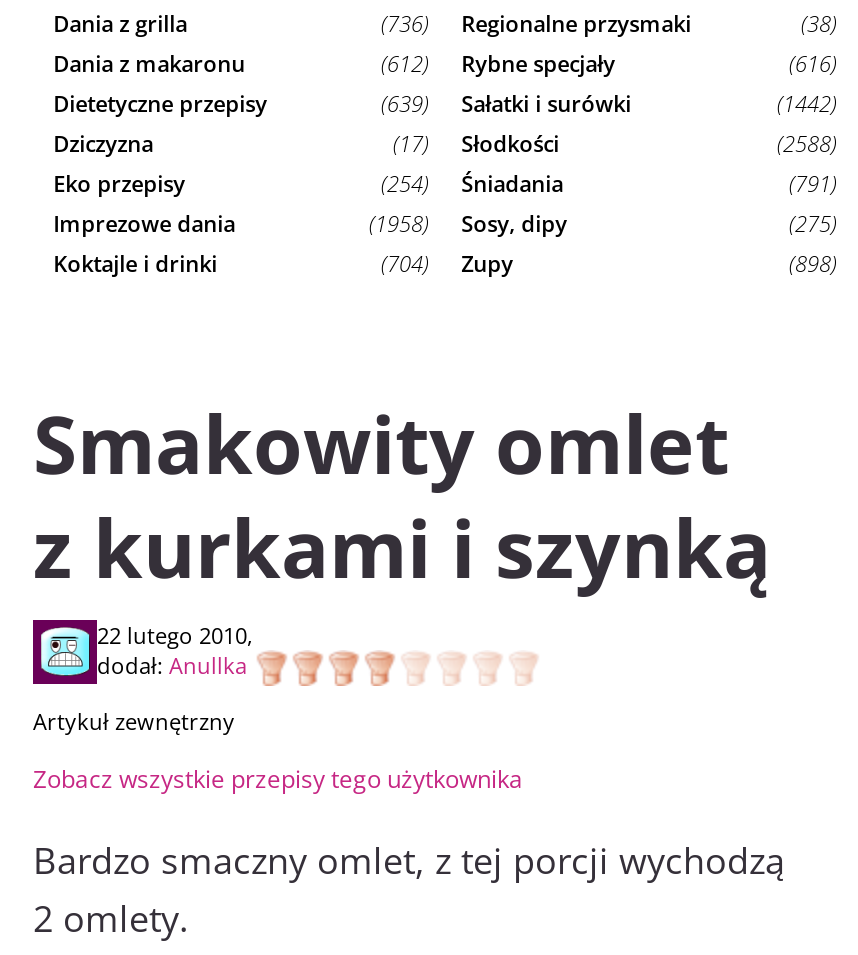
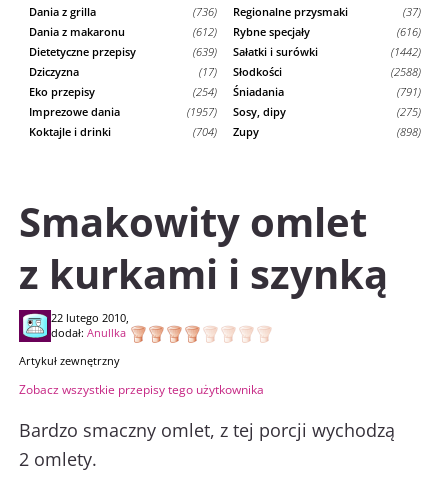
[801,8,837,38] (38) -> [403,4,421,19] (37)
[369,208,567,238] (1958) Sosy, dipy -> [187,104,286,119] (1957) Sosy, dipy

